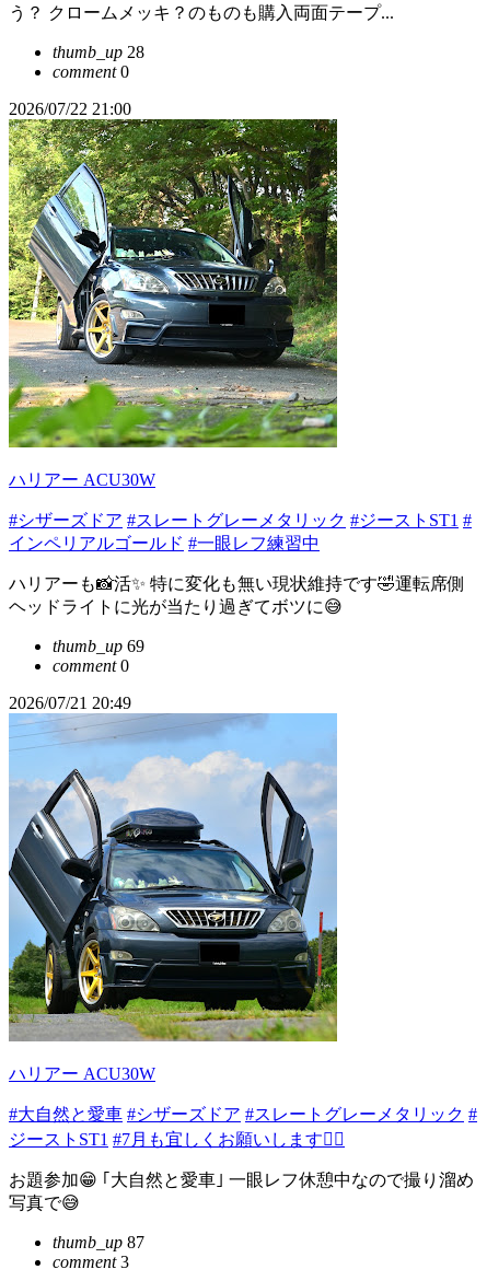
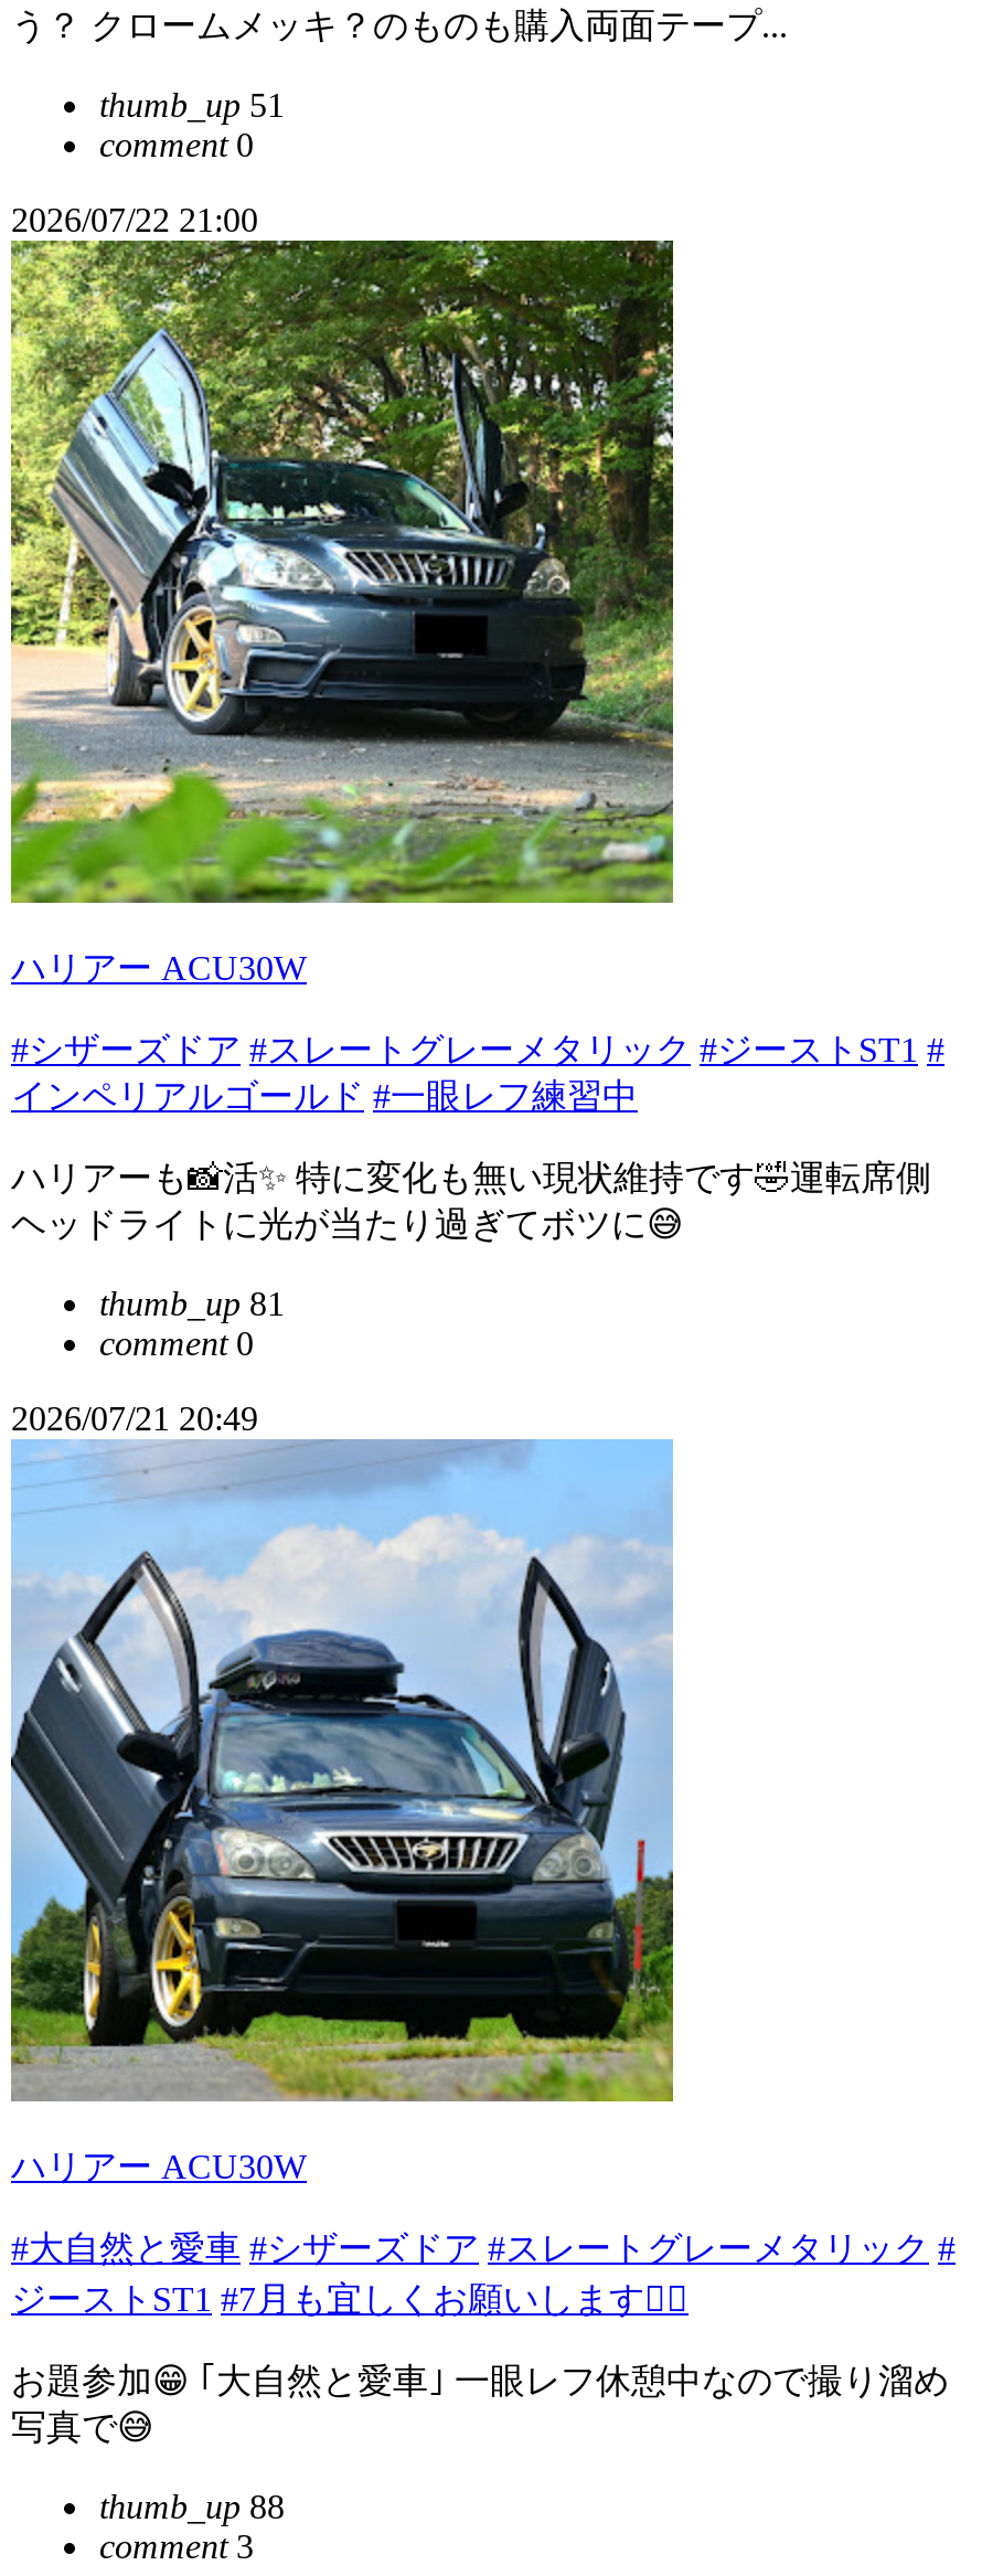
[53,43,144,61] thumb_up 28 -> [99,86,285,124] thumb_up 51
[53,637,144,655] thumb_up 69 -> [99,1285,285,1322] thumb_up 81
[53,1233,144,1251] thumb_up 87 -> [99,2488,285,2525] thumb_up 88

